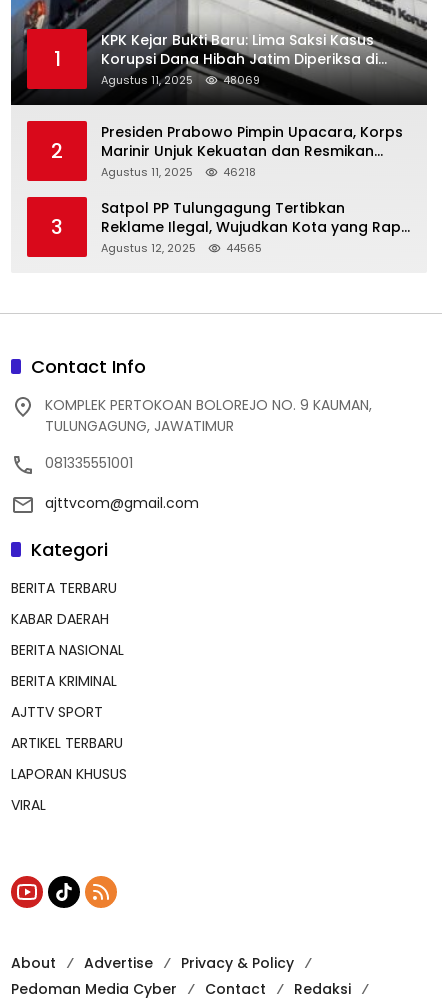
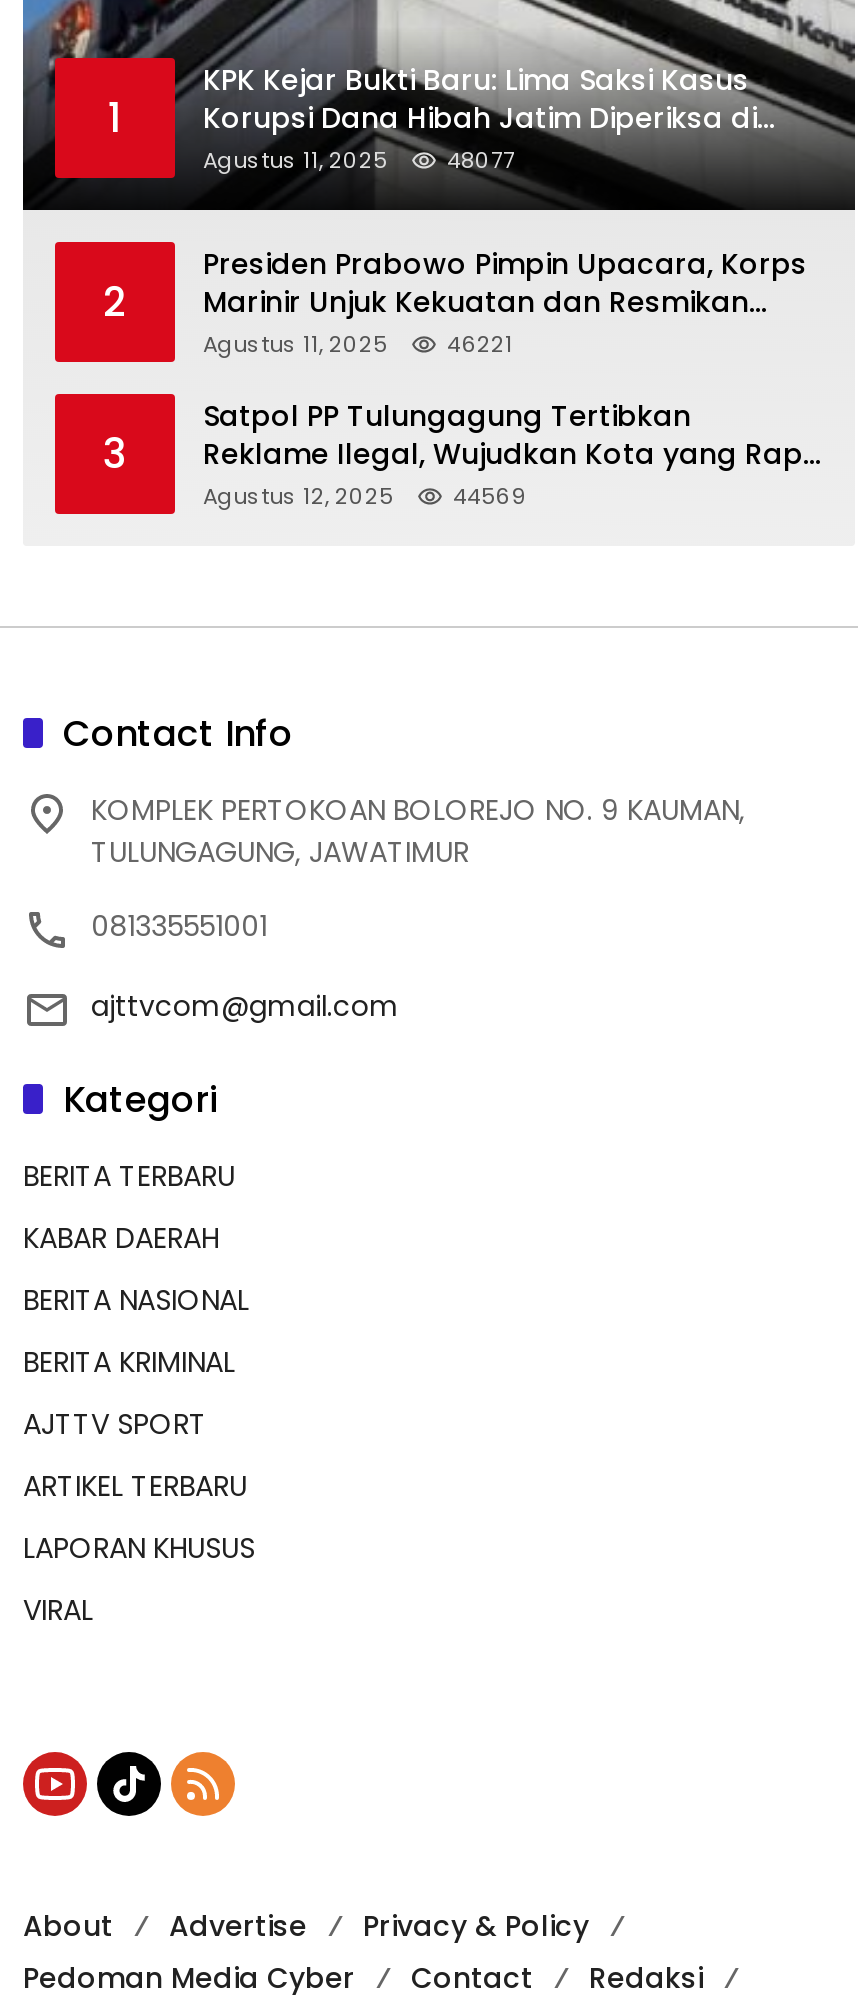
[223,72,260,88] 48069 -> [447,144,515,176] 48077
[223,164,256,180] 46218 -> [447,328,513,360] 46221
[226,240,262,256] 44565 -> [453,480,525,512] 44569

